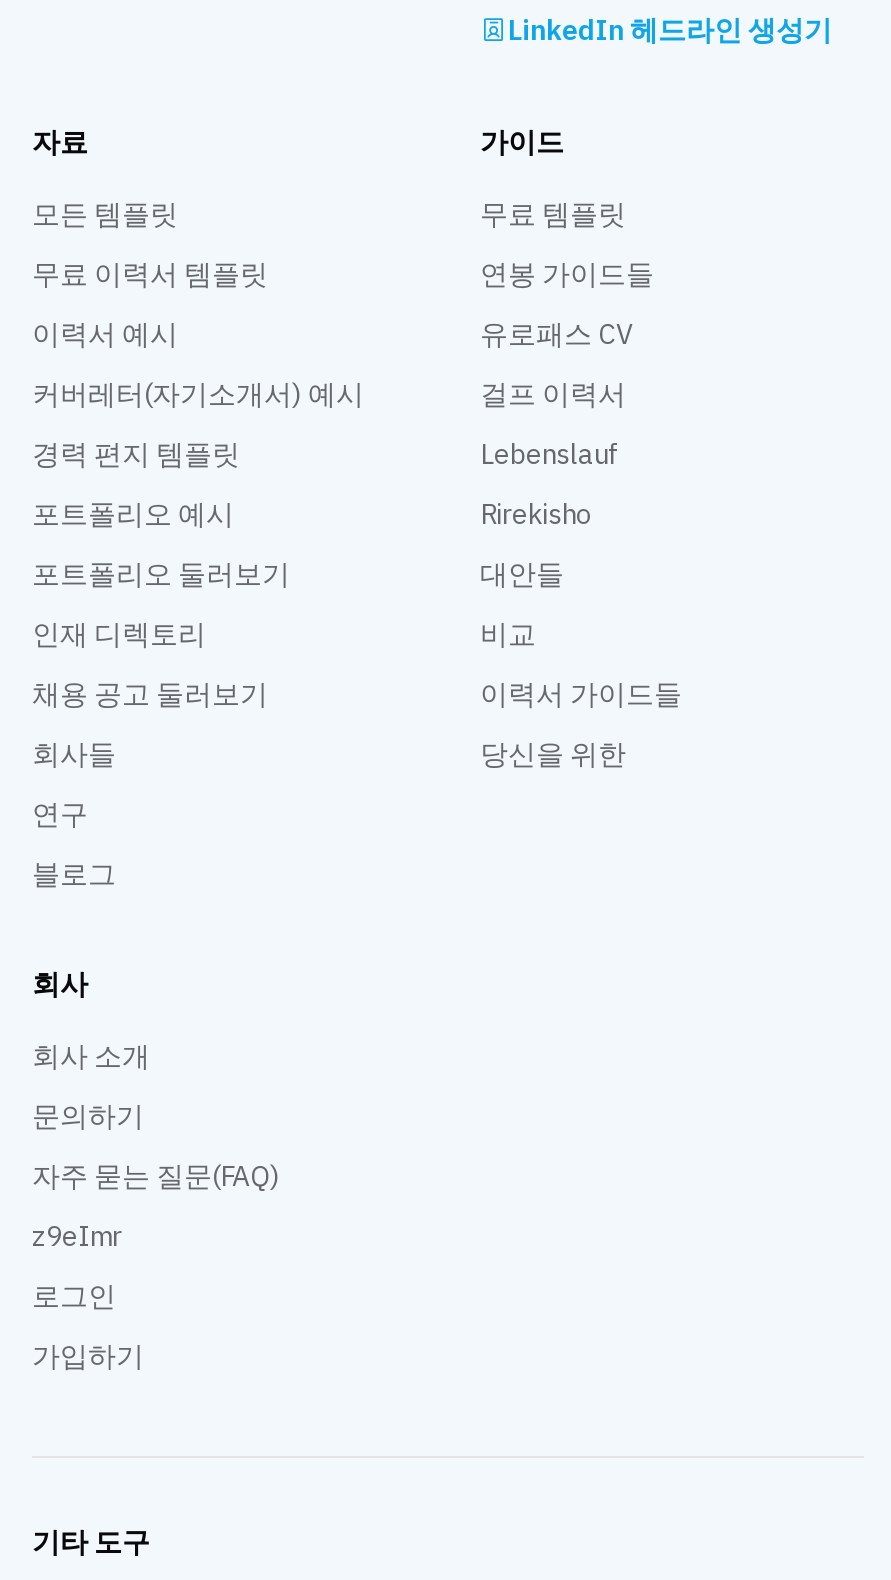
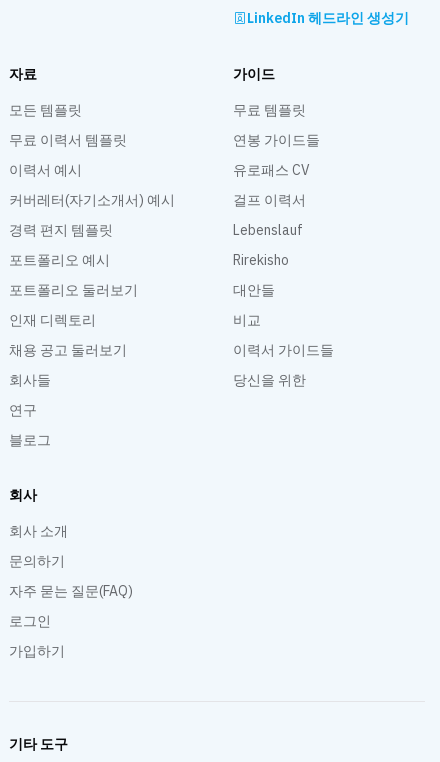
[32,1217,122,1253] z9eImr -> none

